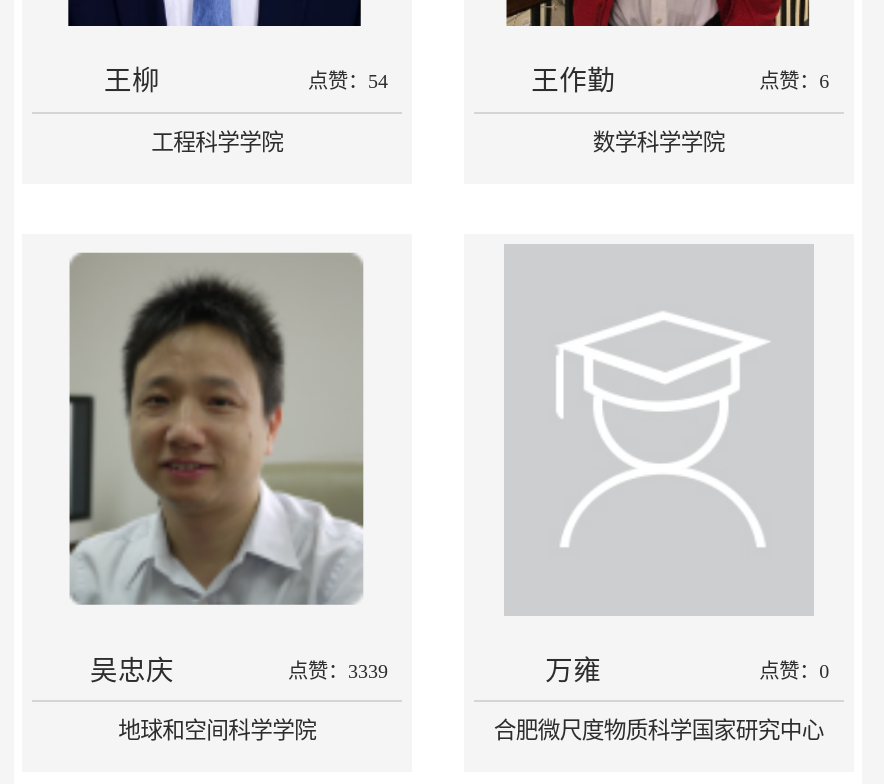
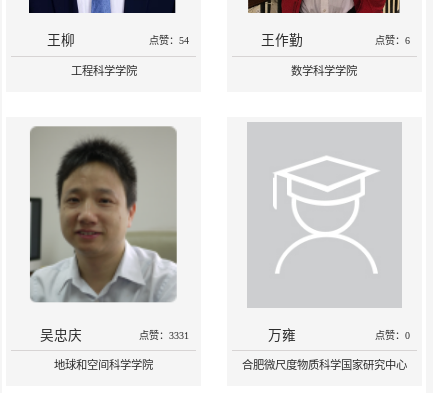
[288,659,388,681] 点赞：3339 -> [139,330,189,341] 点赞：3331

